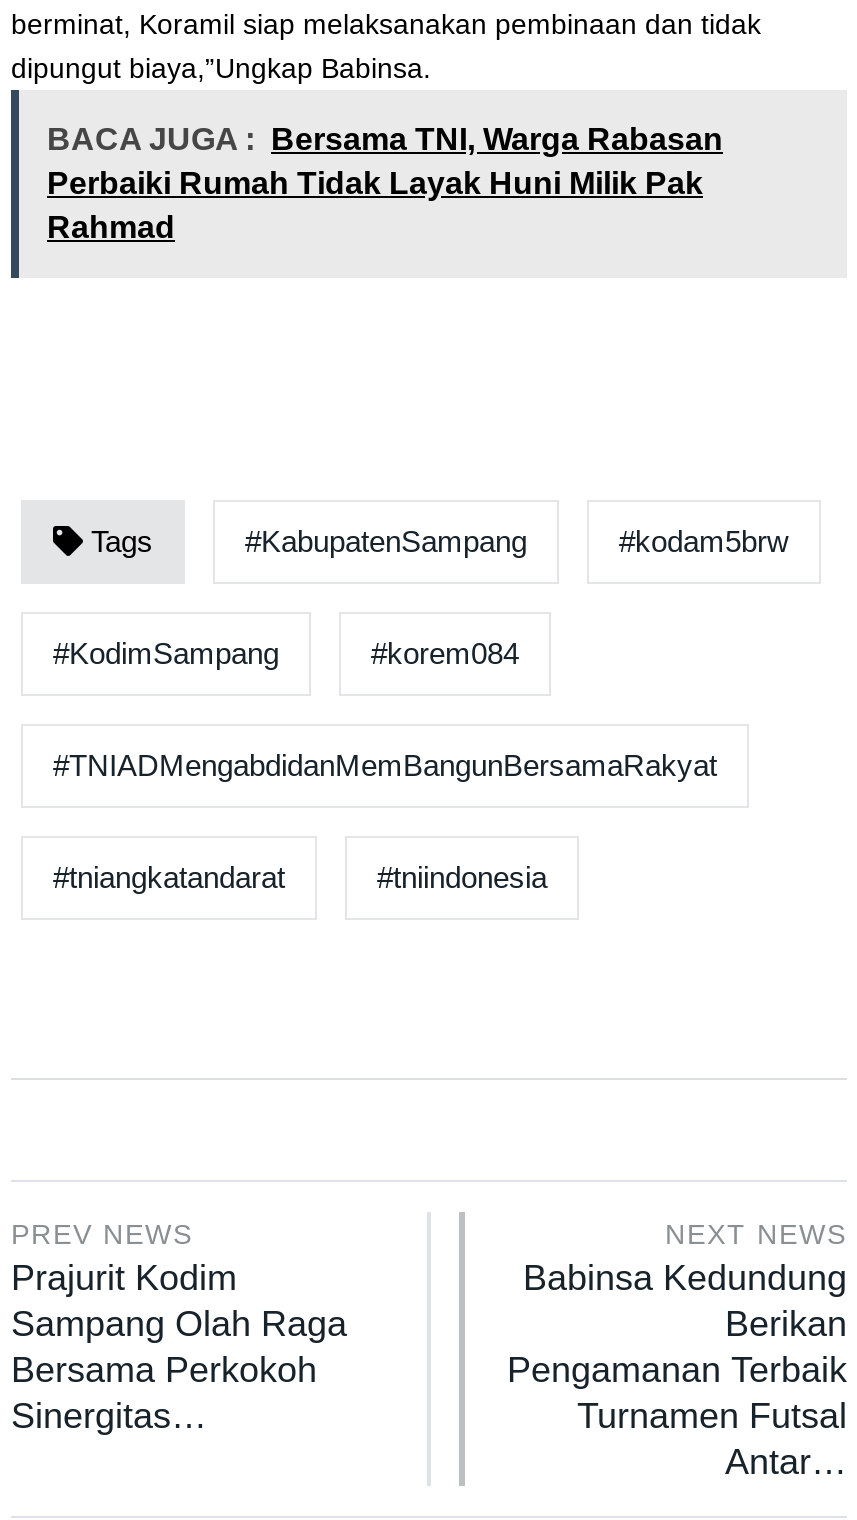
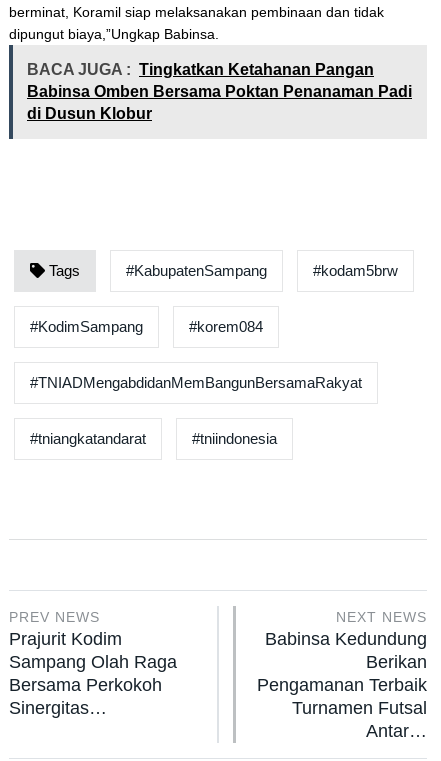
[47,122,723,244] BACA JUGA : Bersama TNI, Warga Rabasan | Perbaiki Rumah Tidak Layak Huni Milik Pak | Rahmad -> [27,61,412,122] BACA JUGA : Tingkatkan Ketahanan Pangan | Babinsa Omben Bersama Poktan Penanaman Padi | di Dusun Klobur

